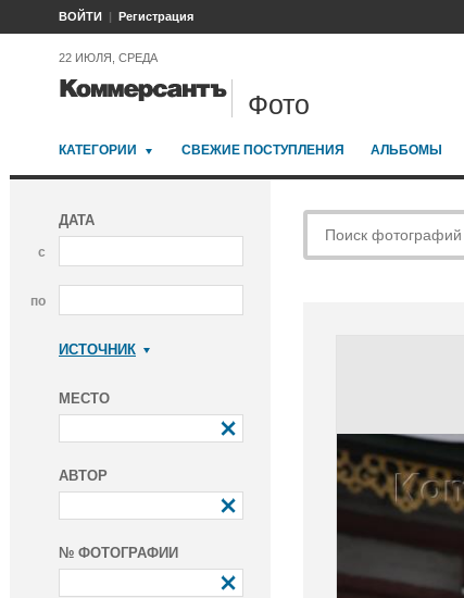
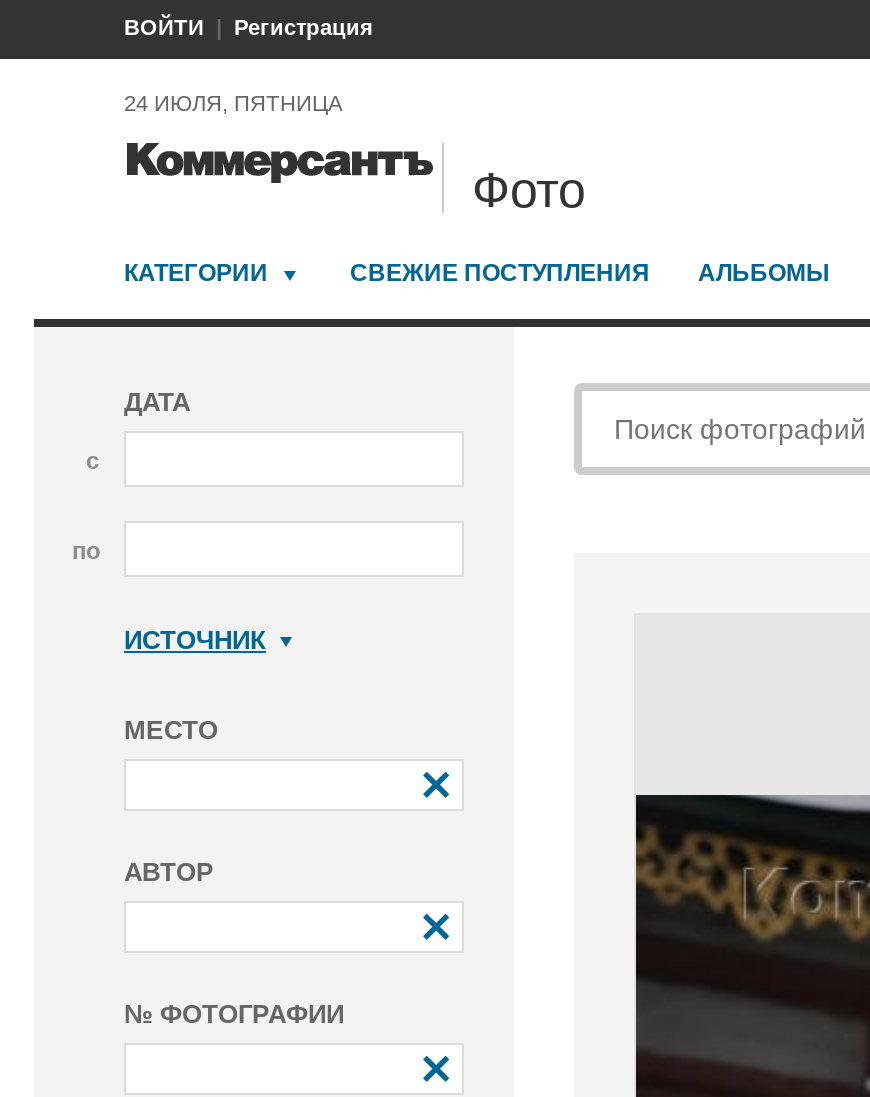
[59,51,158,64] 22 ИЮЛЯ, СРЕДА -> [124,91,342,115] 24 ИЮЛЯ, ПЯТНИЦА

